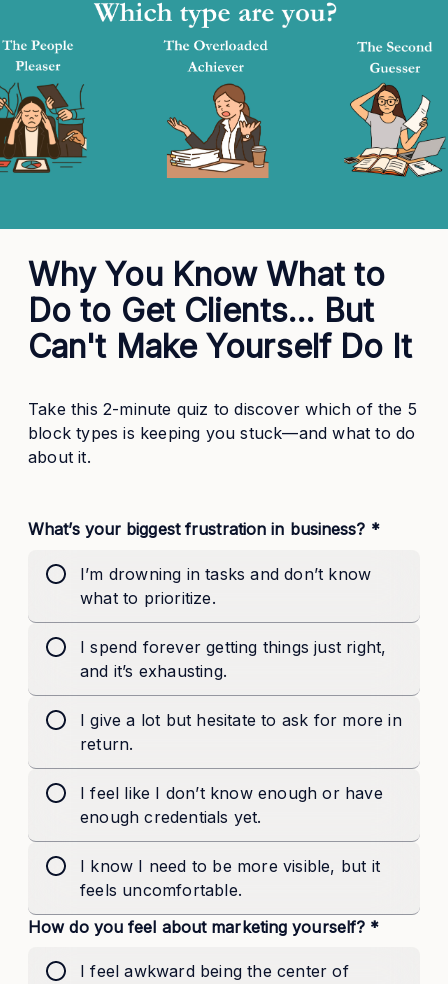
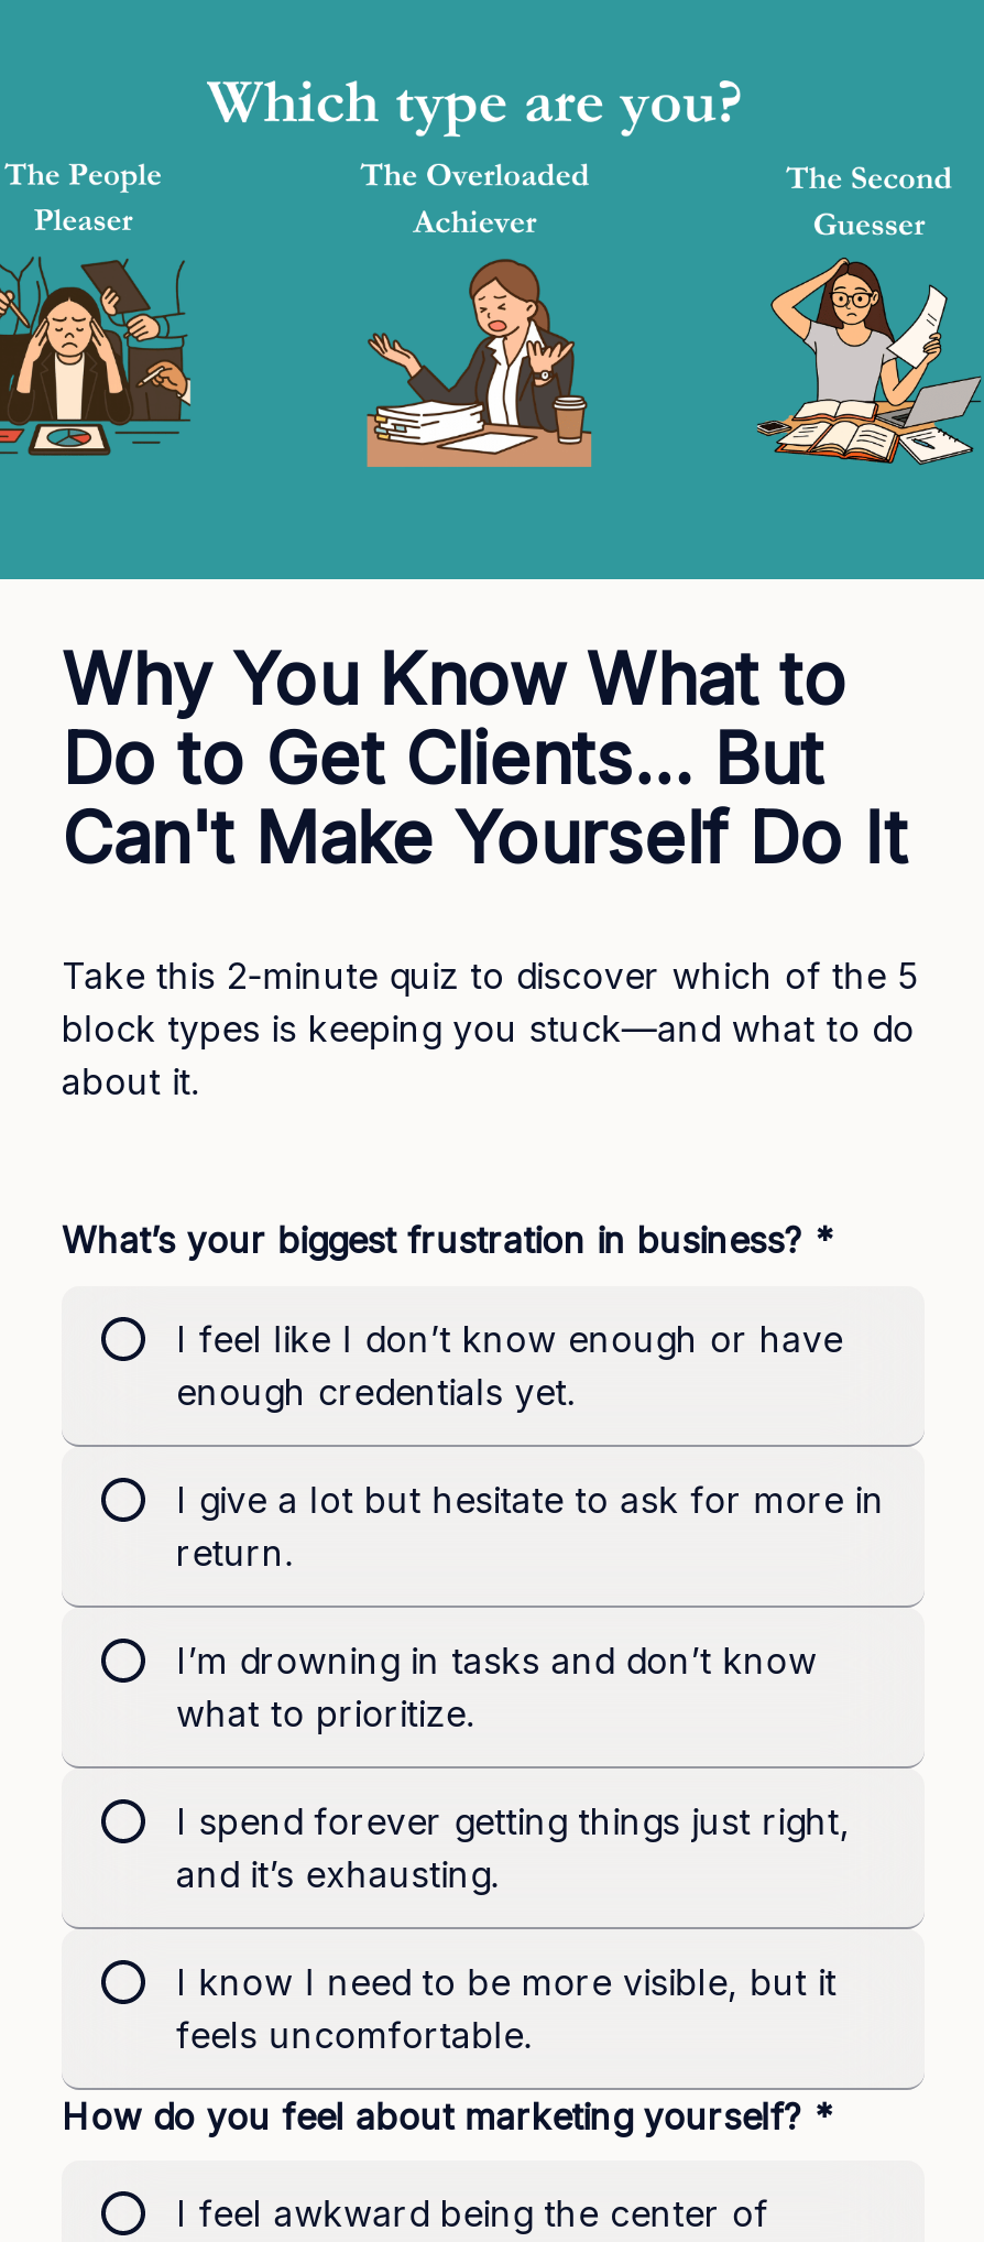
moved [80,563,386,680] -> [176,1637,851,1895]: I’m drowning in tasks and don’t know | what to prioritize. | I spend forever getting things just right, | and it’s exhausting.
moved [80,709,402,826] -> [176,1316,884,1574]: I give a lot but hesitate to ask for more in | return. | I feel like I don’t know enough or have | enough credentials yet.

